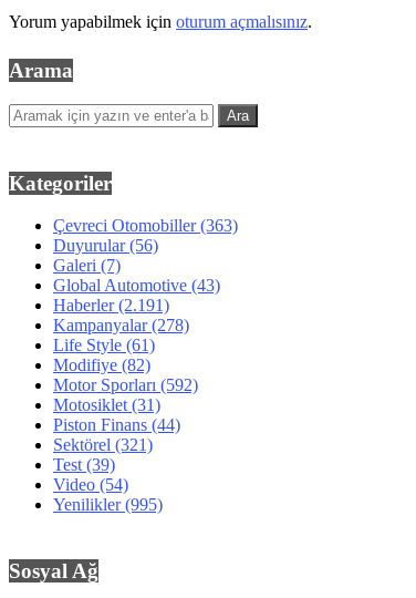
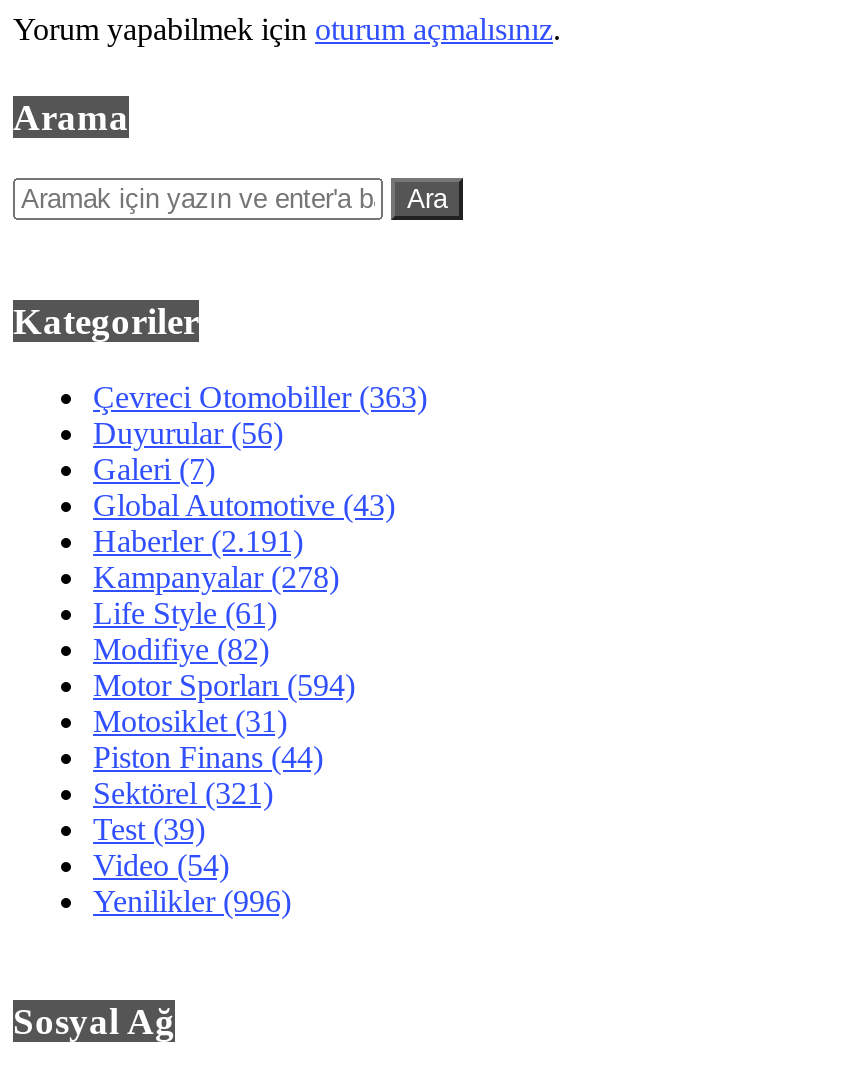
[53,376,198,395] Motor Sporları (592) -> [93,669,355,703] Motor Sporları (594)
[53,495,163,514] Yenilikler(995) -> [93,885,291,919] Yenilikler(996)

